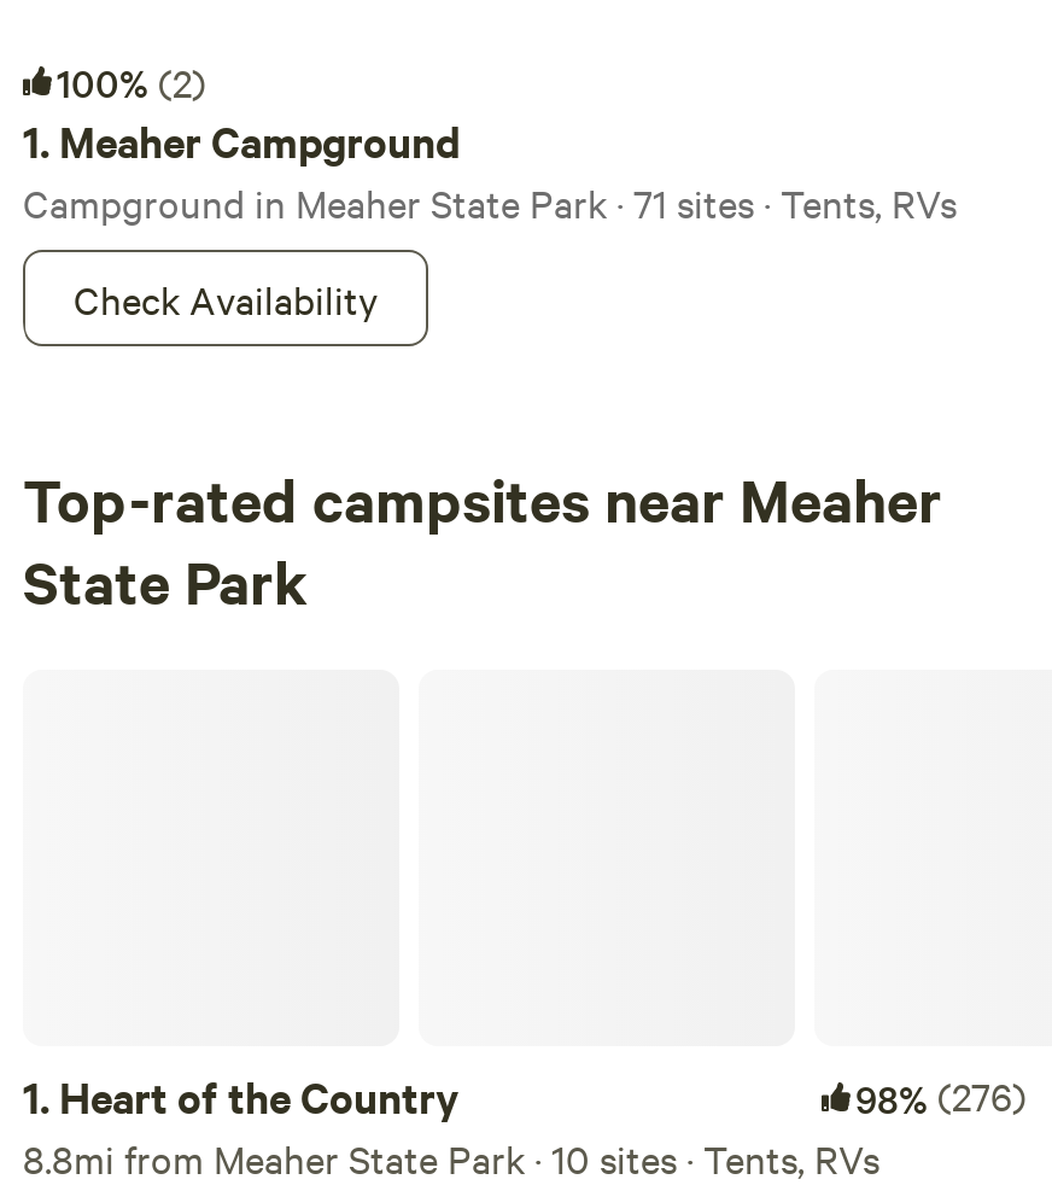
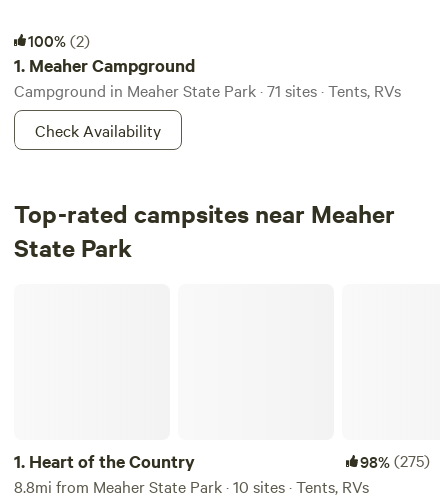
[855,1068,1027,1123] 98% (276) -> [360,449,430,472] 98% (275)

